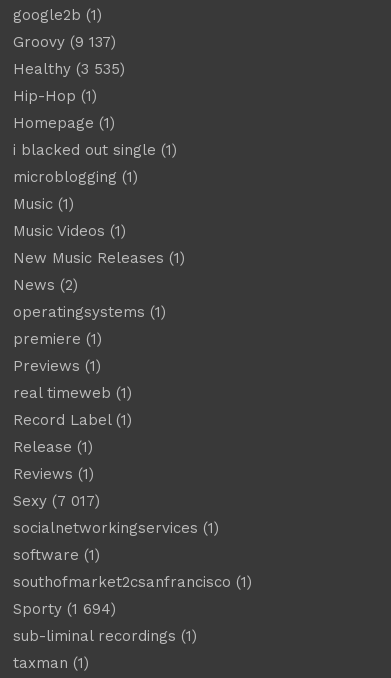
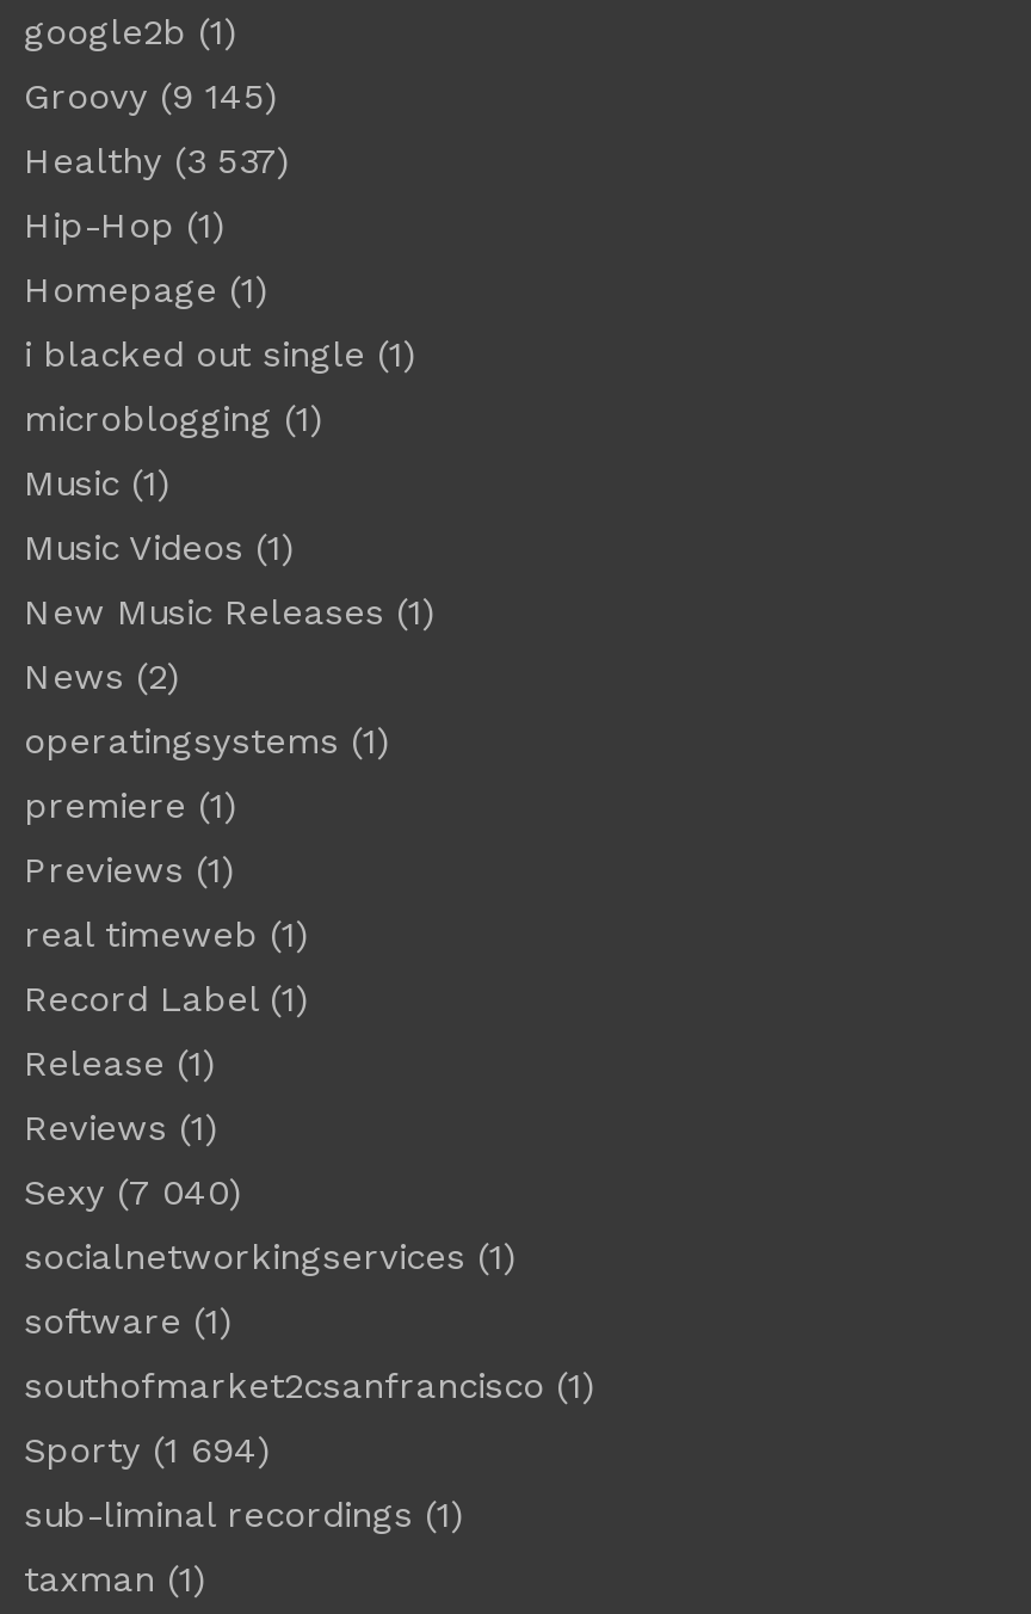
[13,33,116,51] Groovy (9 137) -> [24,75,277,118] Groovy (9 145)
[13,60,125,78] Healthy (3 535) -> [24,139,289,182] Healthy (3 537)
[13,492,100,510] Sexy (7 017) -> [24,1171,241,1214] Sexy (7 040)

